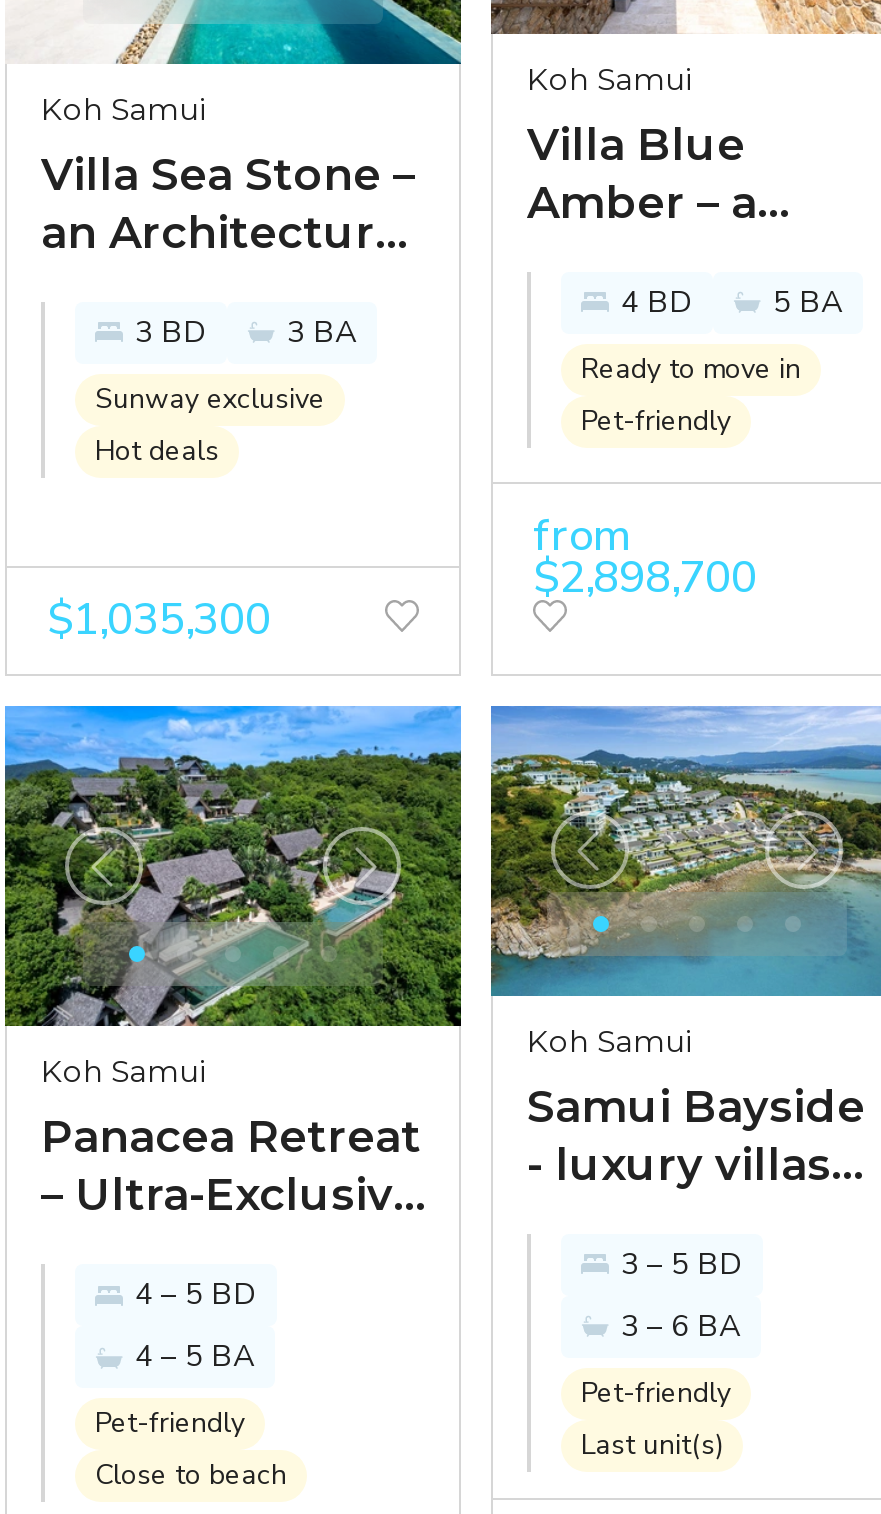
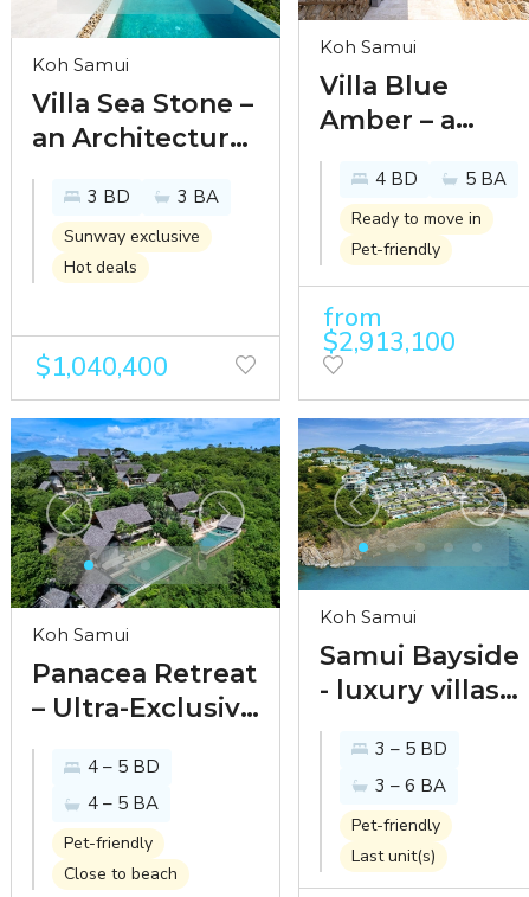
[533,548,757,608] $2,898,700 -> [323,325,456,360] $2,913,100
[47,590,271,650] $1,035,300 -> [36,350,168,385] $1,040,400

